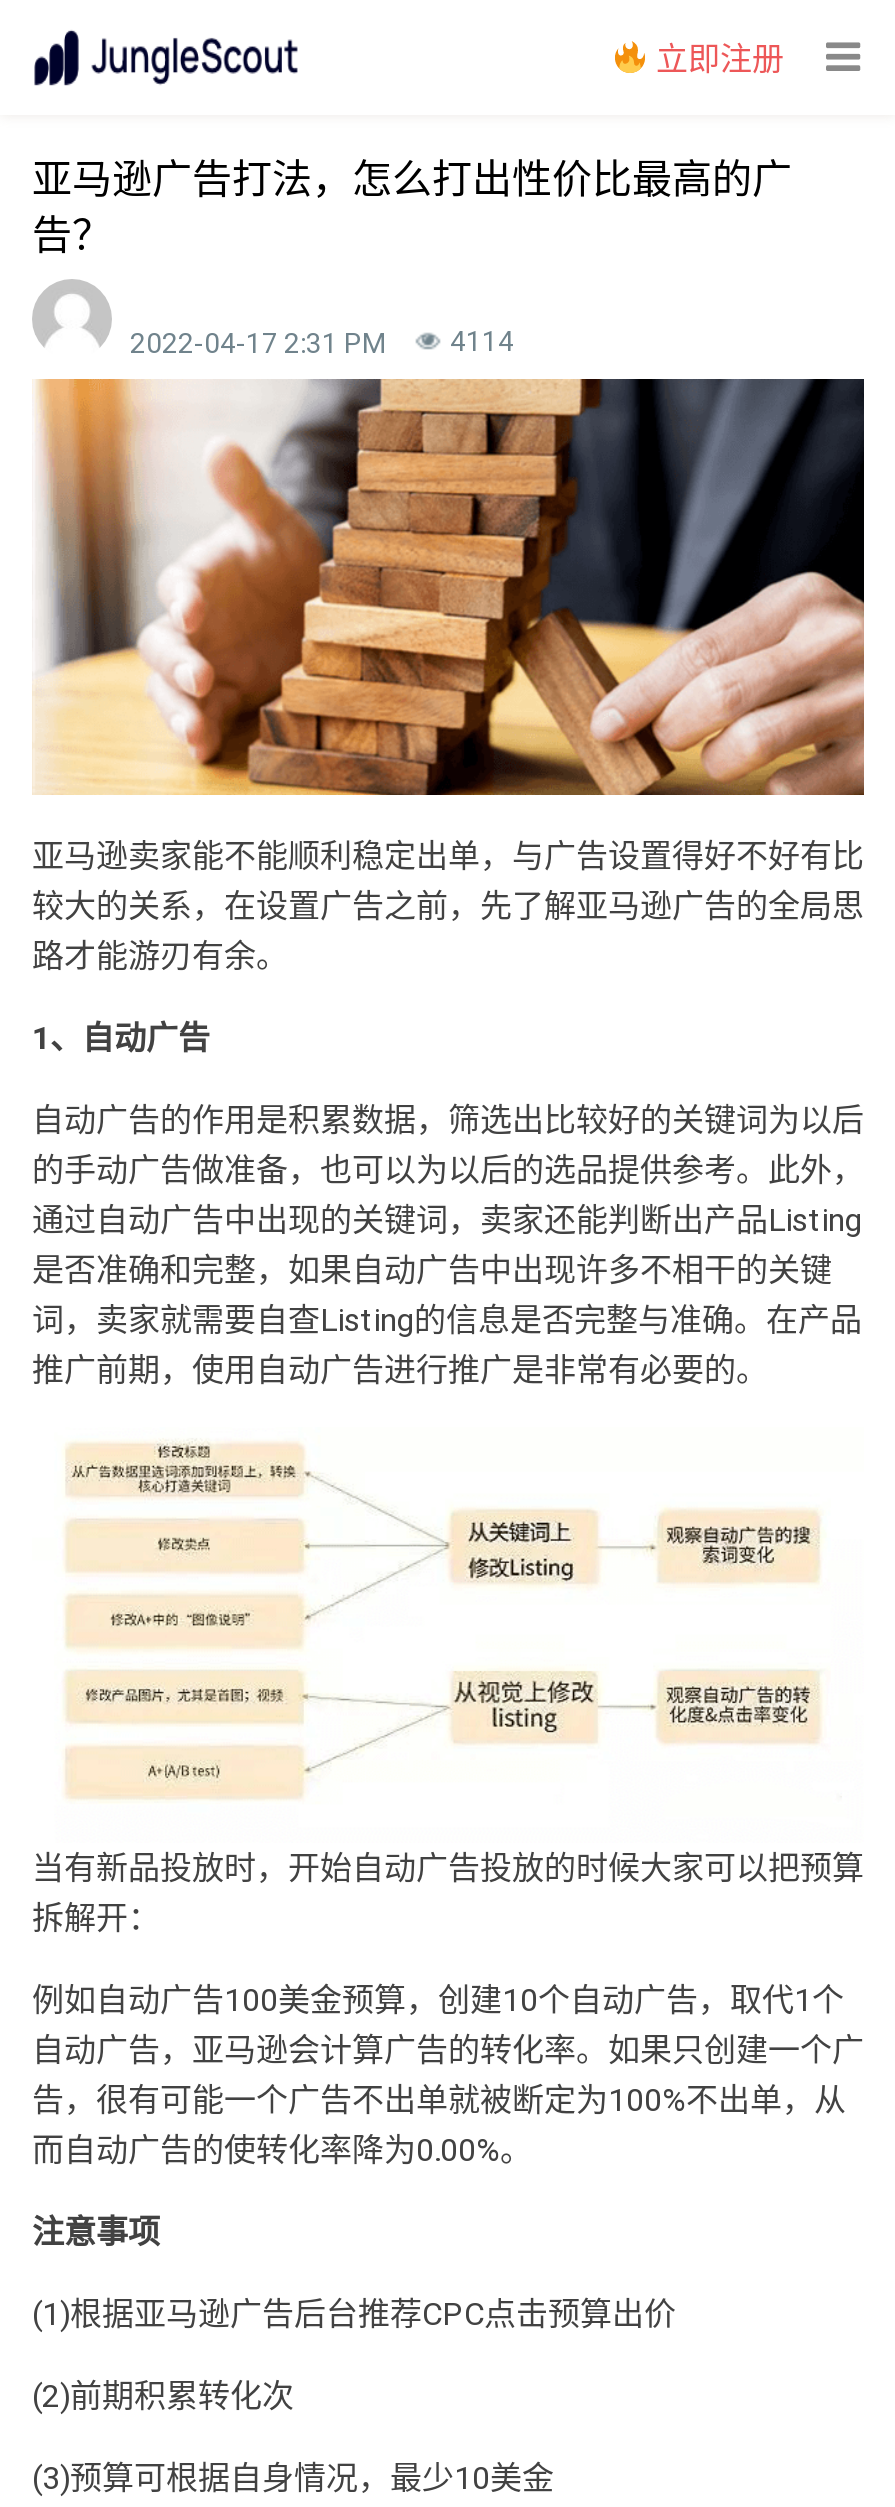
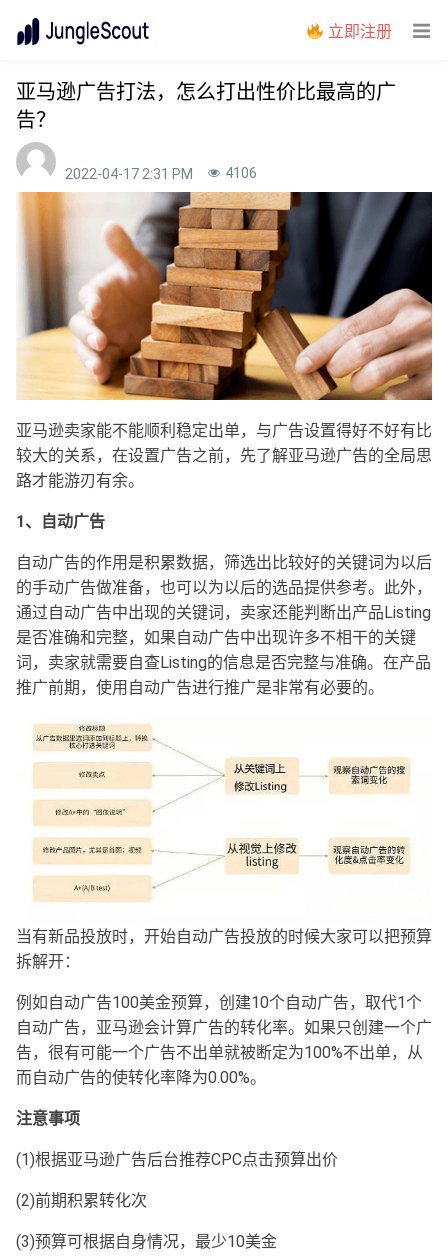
[130,324,514,359] 2022-04-17 2:31 PM 4114 -> [65,165,257,182] 2022-04-17 2:31 PM 4106

